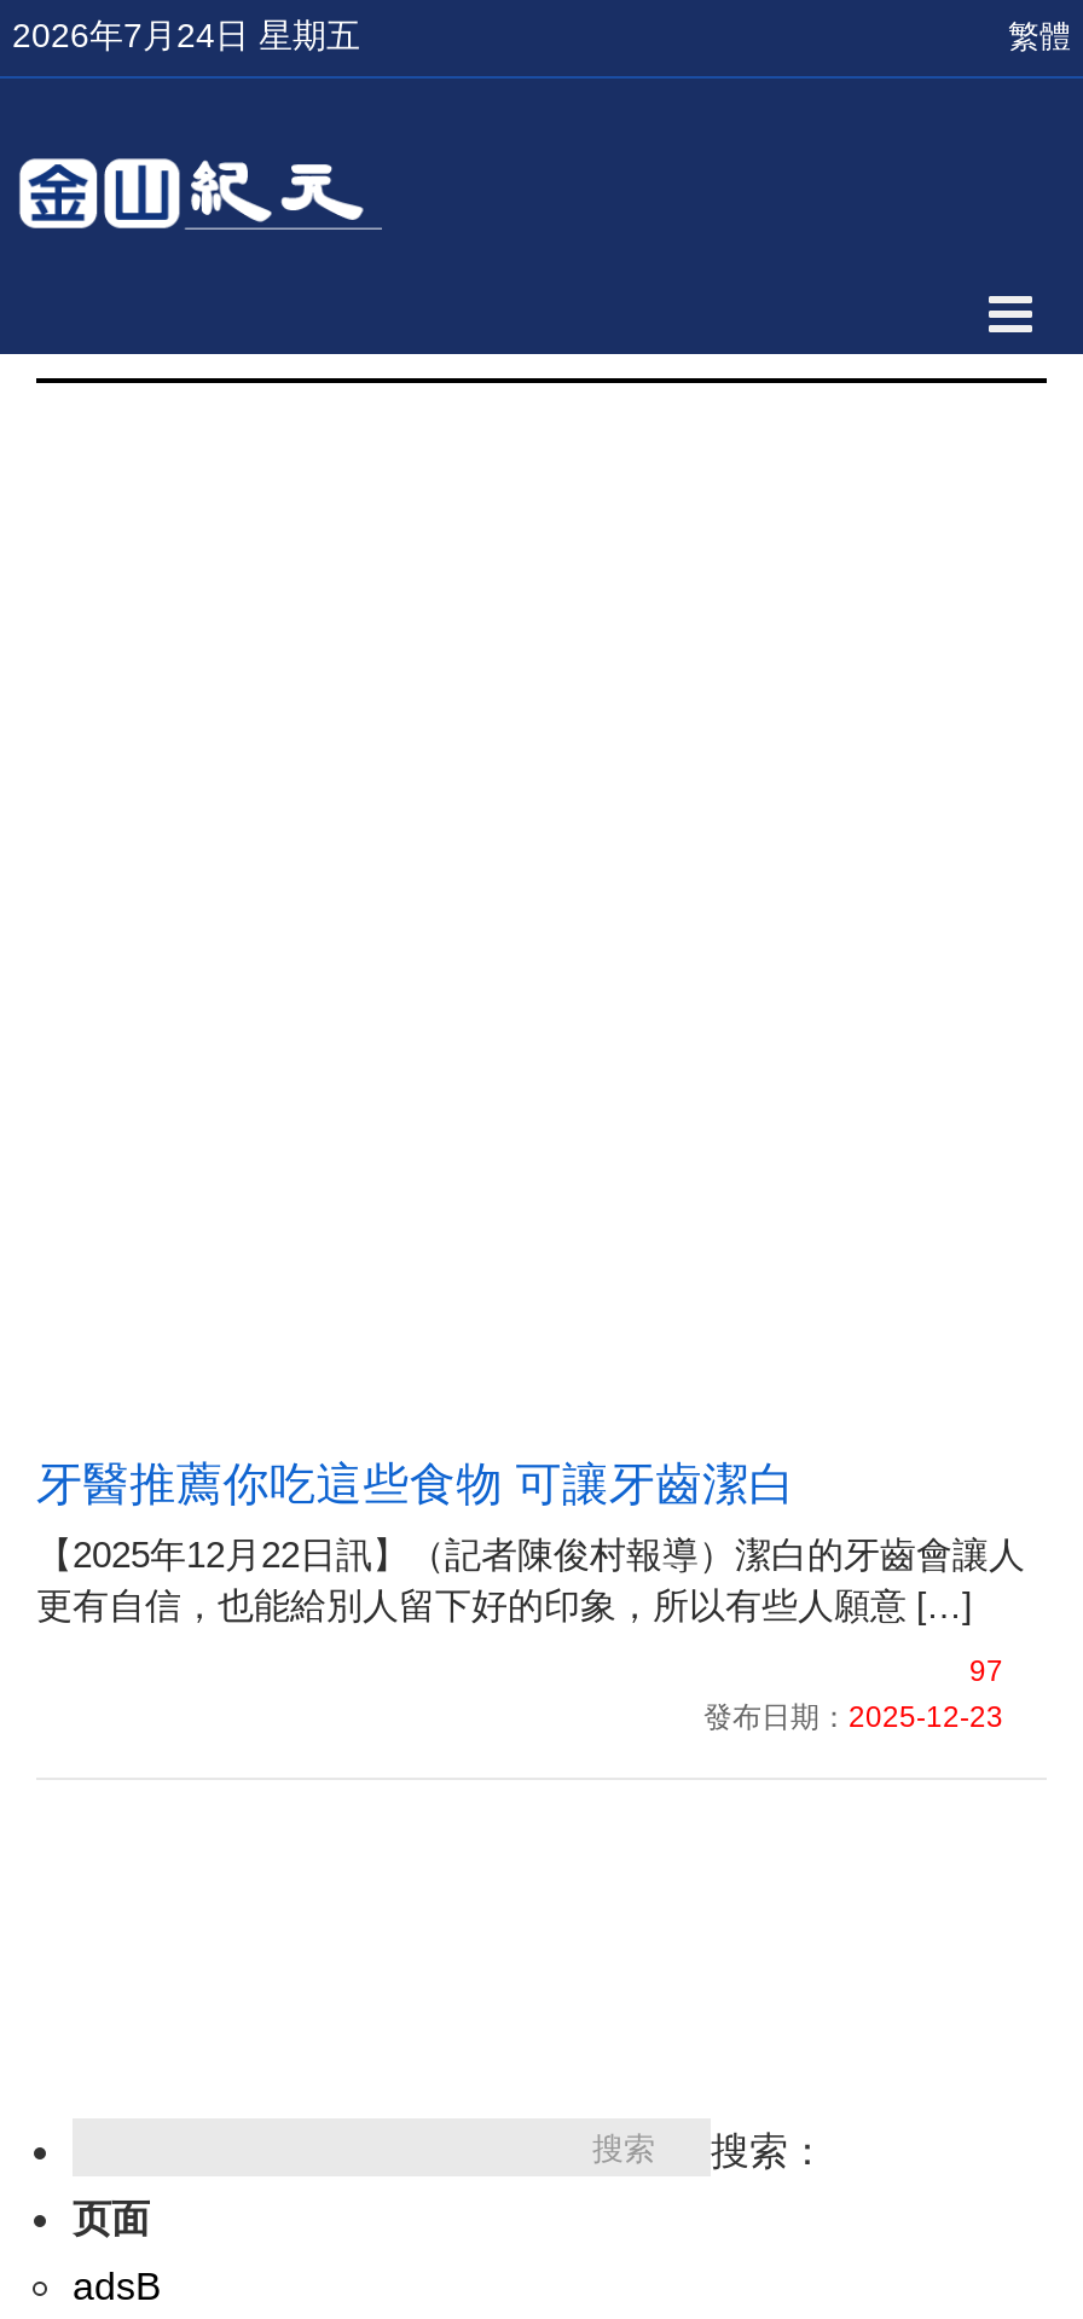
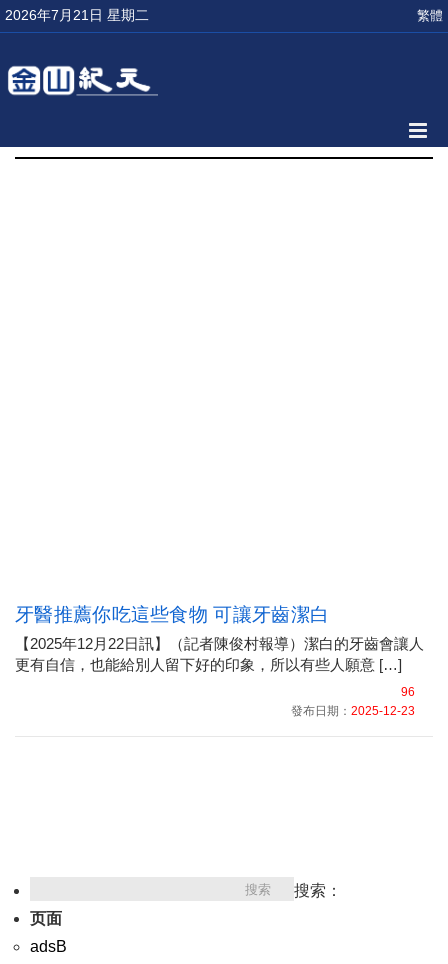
[12,16,360,54] 2026年7月24日 星期五 -> [5,7,149,23] 2026年7月21日 星期二
[969,1654,1003,1688] 97 -> [401,685,415,699] 96

